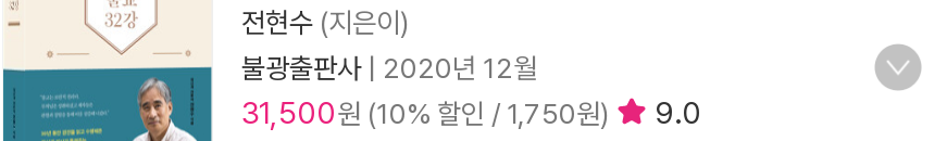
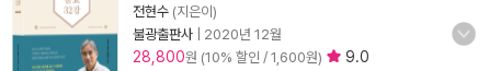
[241,95,702,130] 31,500원 (10% 할인 / 1,750원) 9.0 -> [133,48,369,66] 28,800원 (10% 할인 / 1,600원) 9.0

